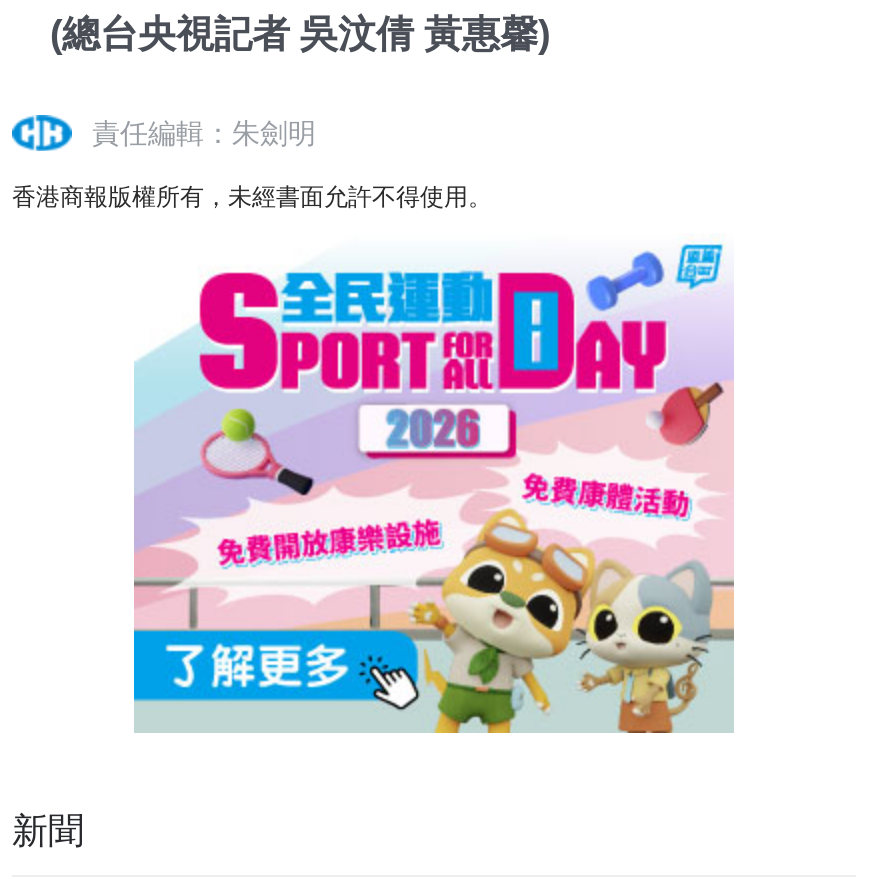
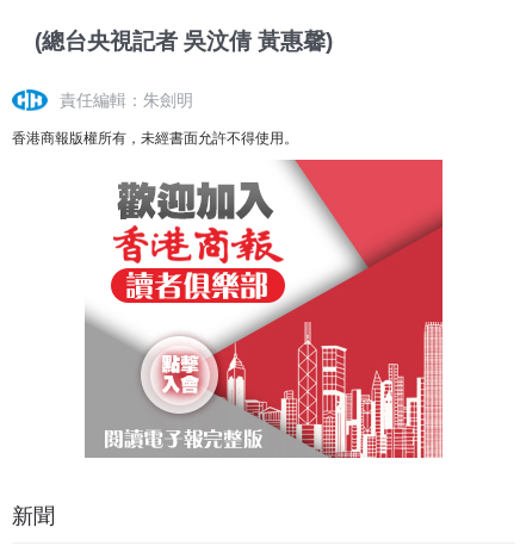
[132,233,734,735] [image] -> [83,159,444,459] [image]

